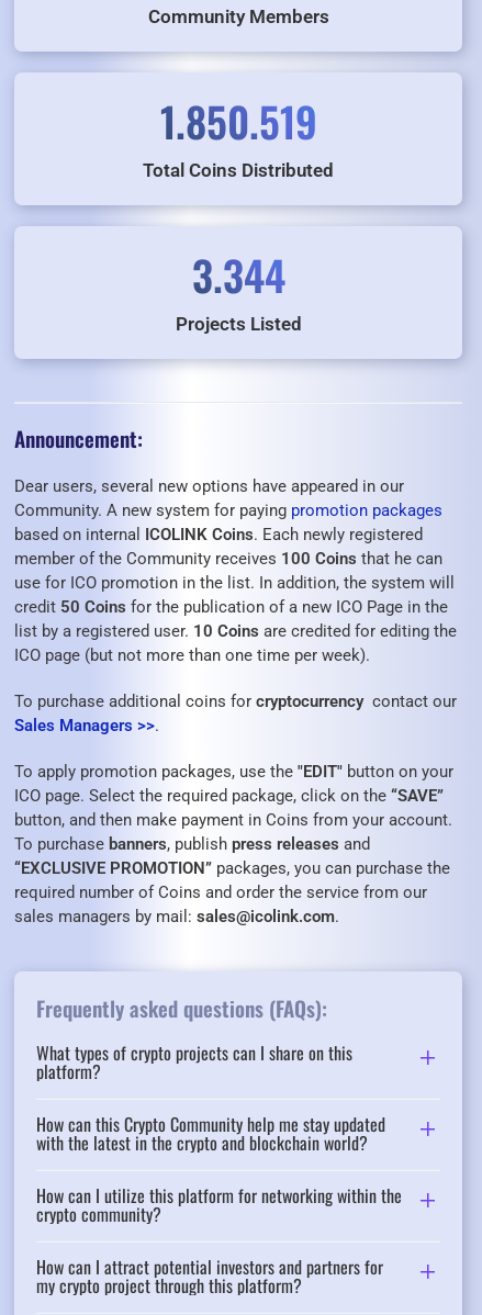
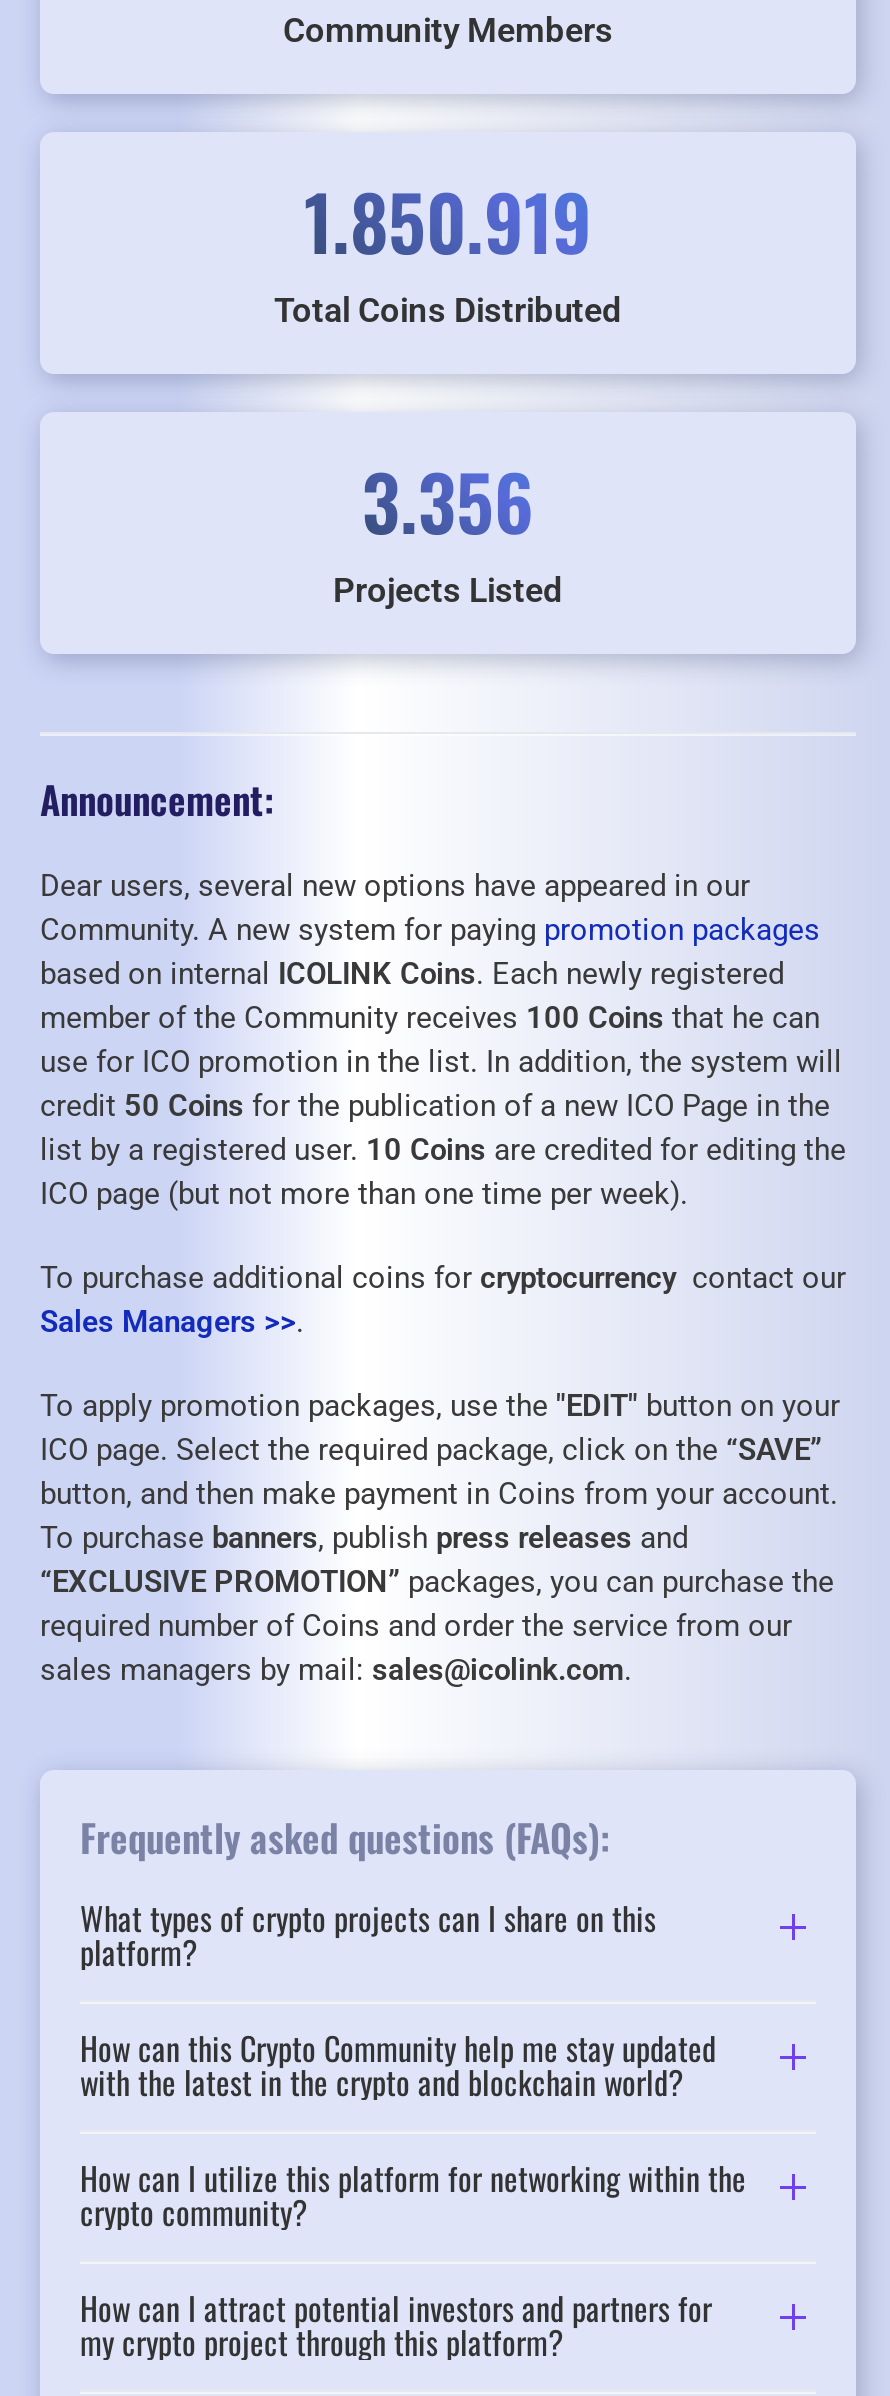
[160,90,317,152] 1.850.519 -> [304,164,592,276] 1.850.919
[192,244,285,305] 3.344 -> [362,444,534,556] 3.356

